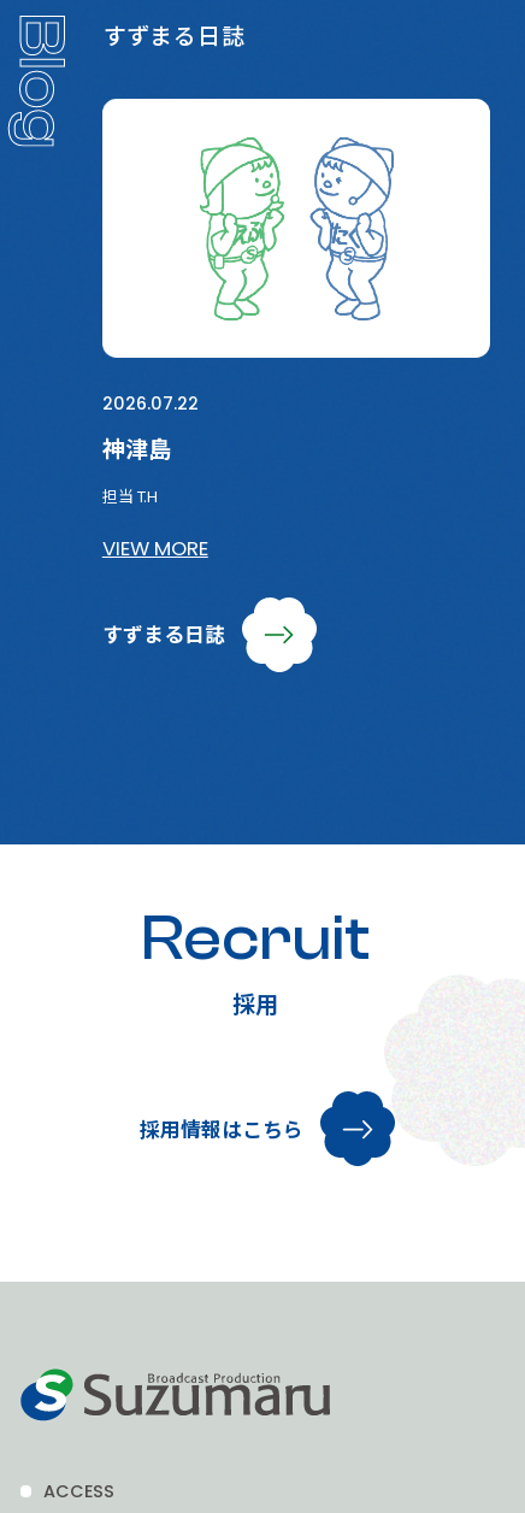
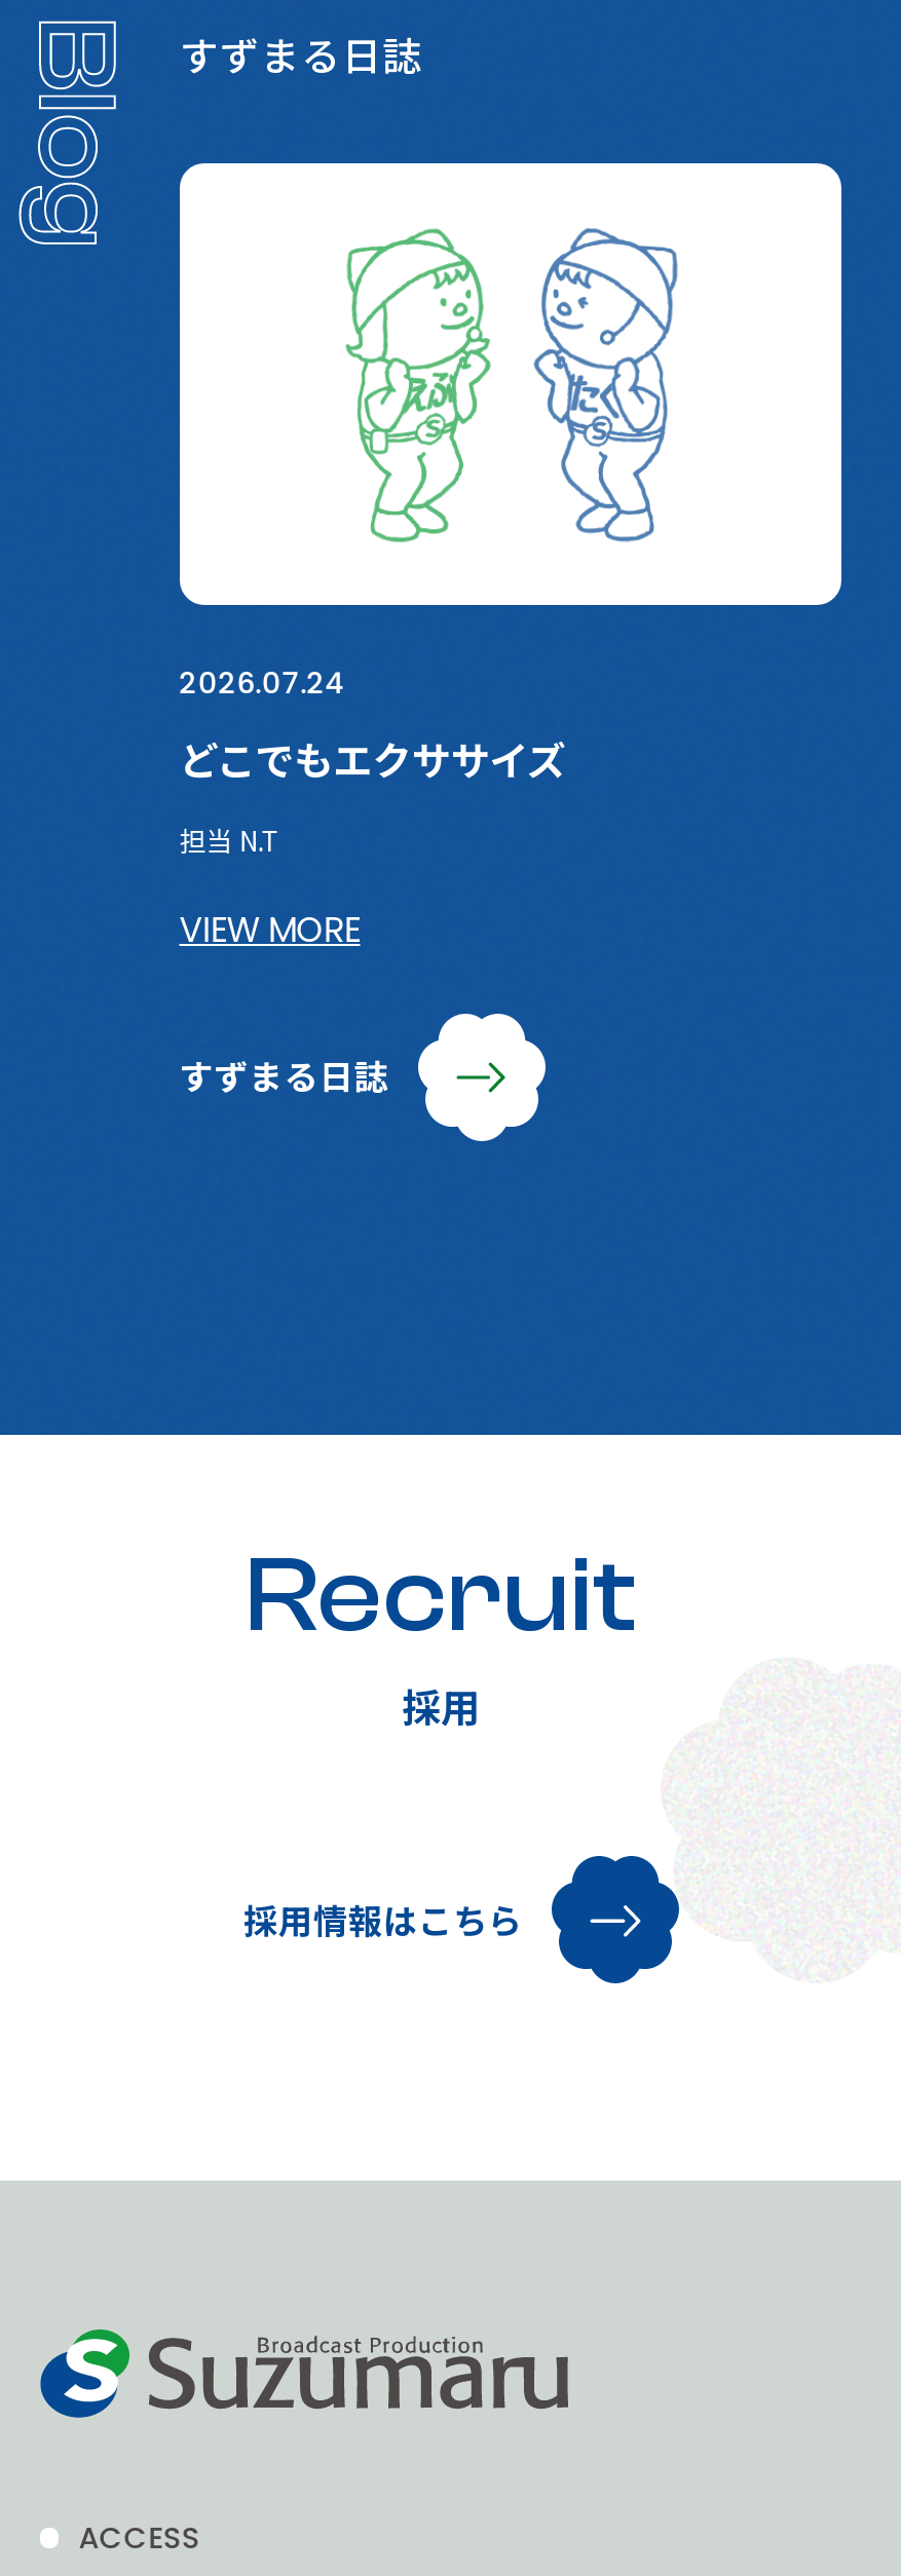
[102,392,198,416] 2026.07.22 -> [179,663,346,704] 2026.07.24
[102,431,171,465] 神津島 -> [179,731,566,788] どこでもエクササイズ
[102,484,158,507] 担当 T.H -> [179,820,276,859] 担当 N.T

